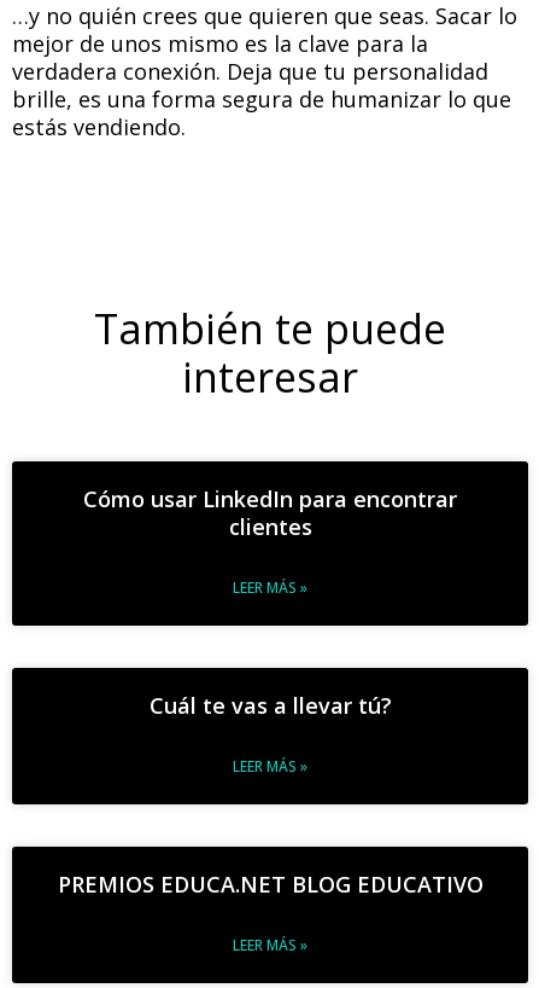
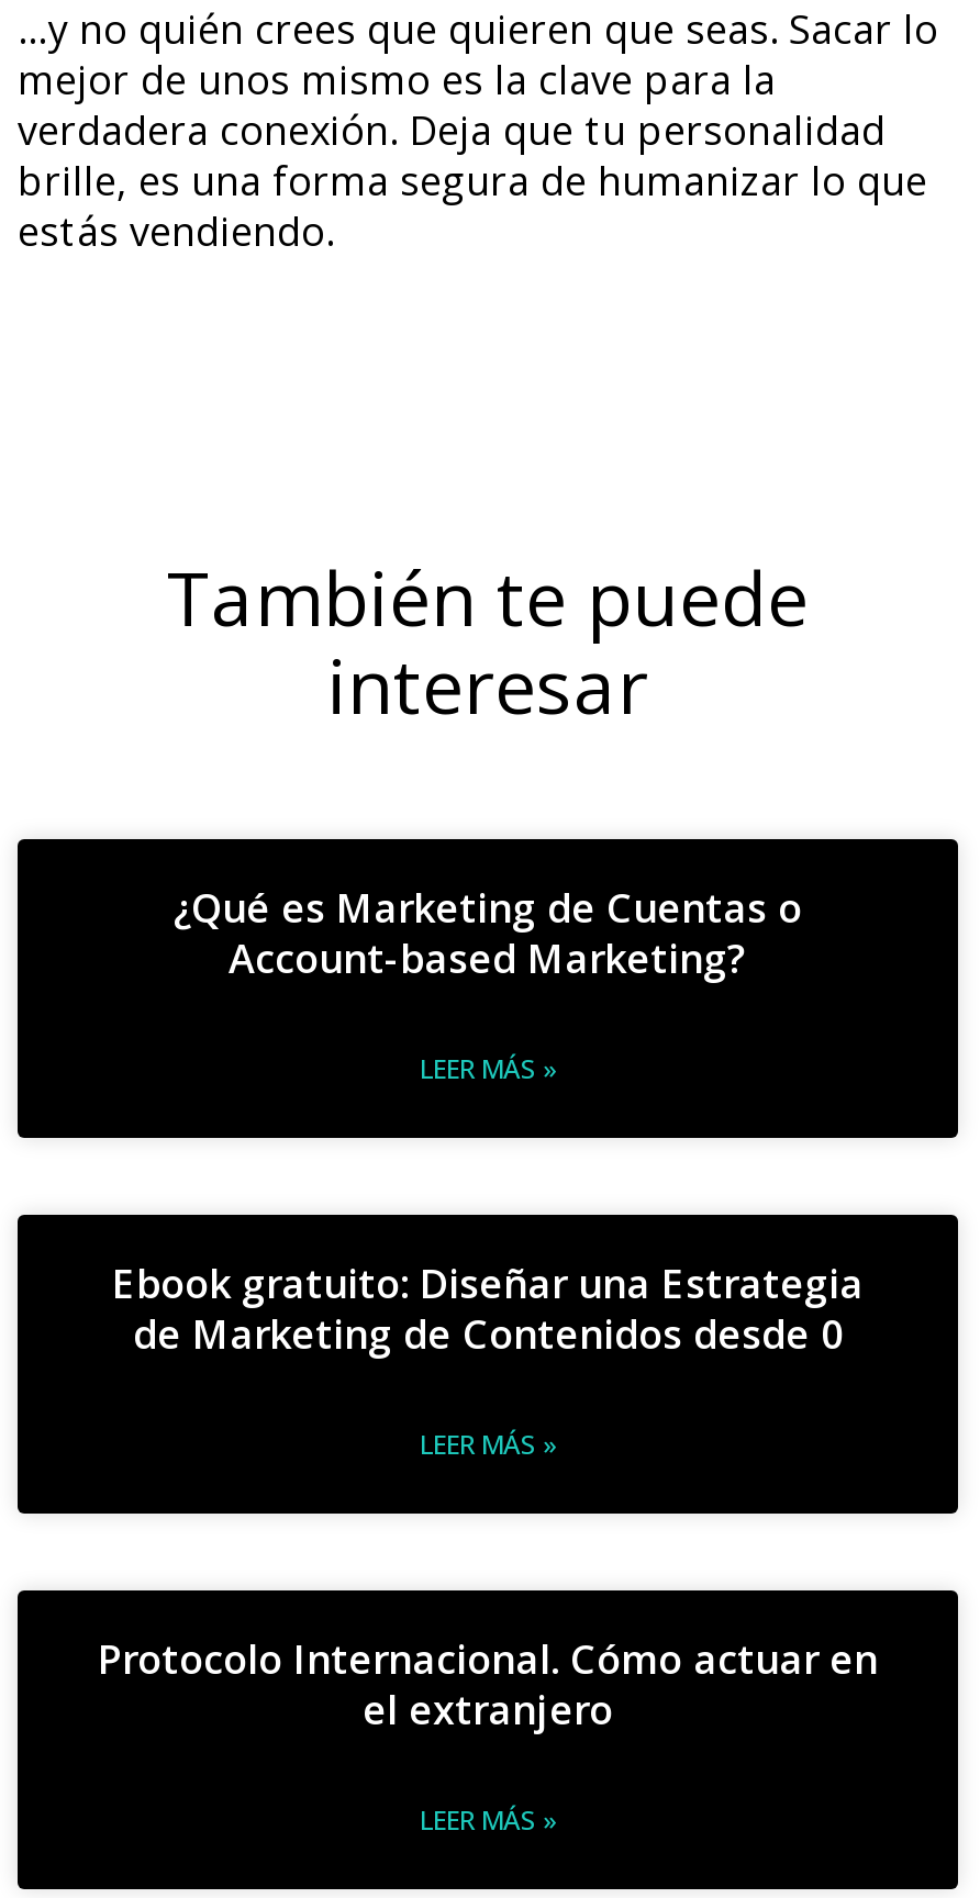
[83,484,457,541] Cómo usar LinkedIn para encontrar | clientes -> [174,880,802,983] ¿Qué es Marketing de Cuentas o | Account-based Marketing?
[149,691,391,720] Cuál te vas a llevar tú? -> [112,1256,864,1359] Ebook gratuito: Diseñar una Estrategia | de Marketing de Contenidos desde 0
[57,869,483,898] PREMIOS EDUCA.NET BLOG EDUCATIVO -> [98,1632,878,1735] Protocolo Internacional. Cómo actuar en | el extranjero

